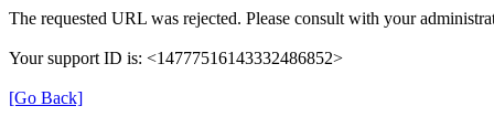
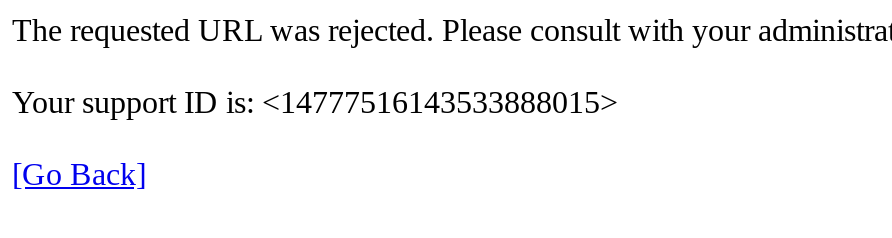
[9,49,343,67] Your support ID is: <14777516143332486852> -> [12,85,618,119] Your support ID is: <14777516143533888015>

